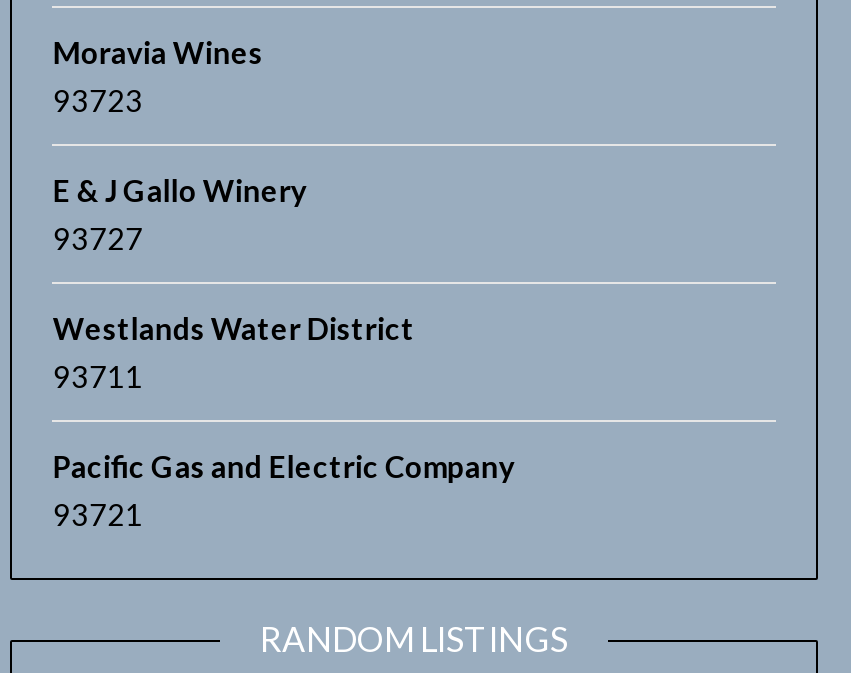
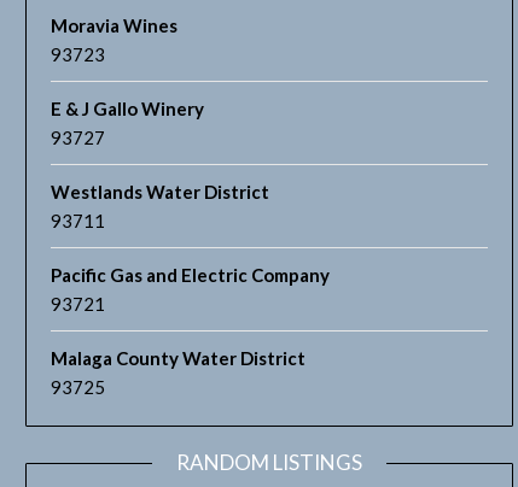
none -> [51,347,306,398] Malaga County Water District | 93725

